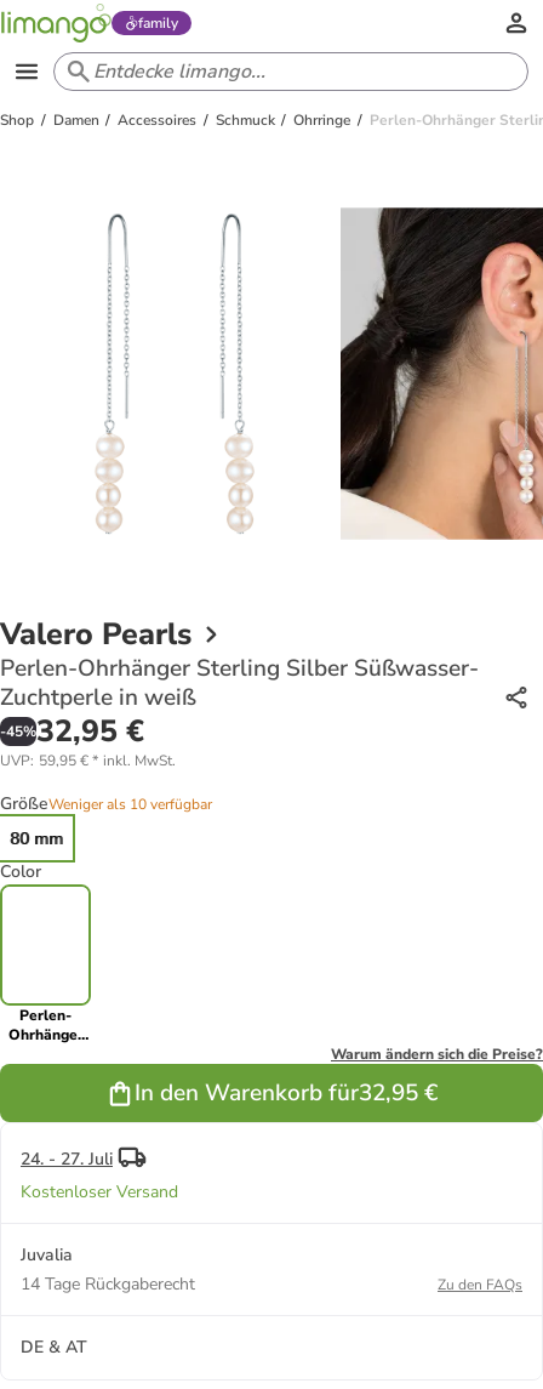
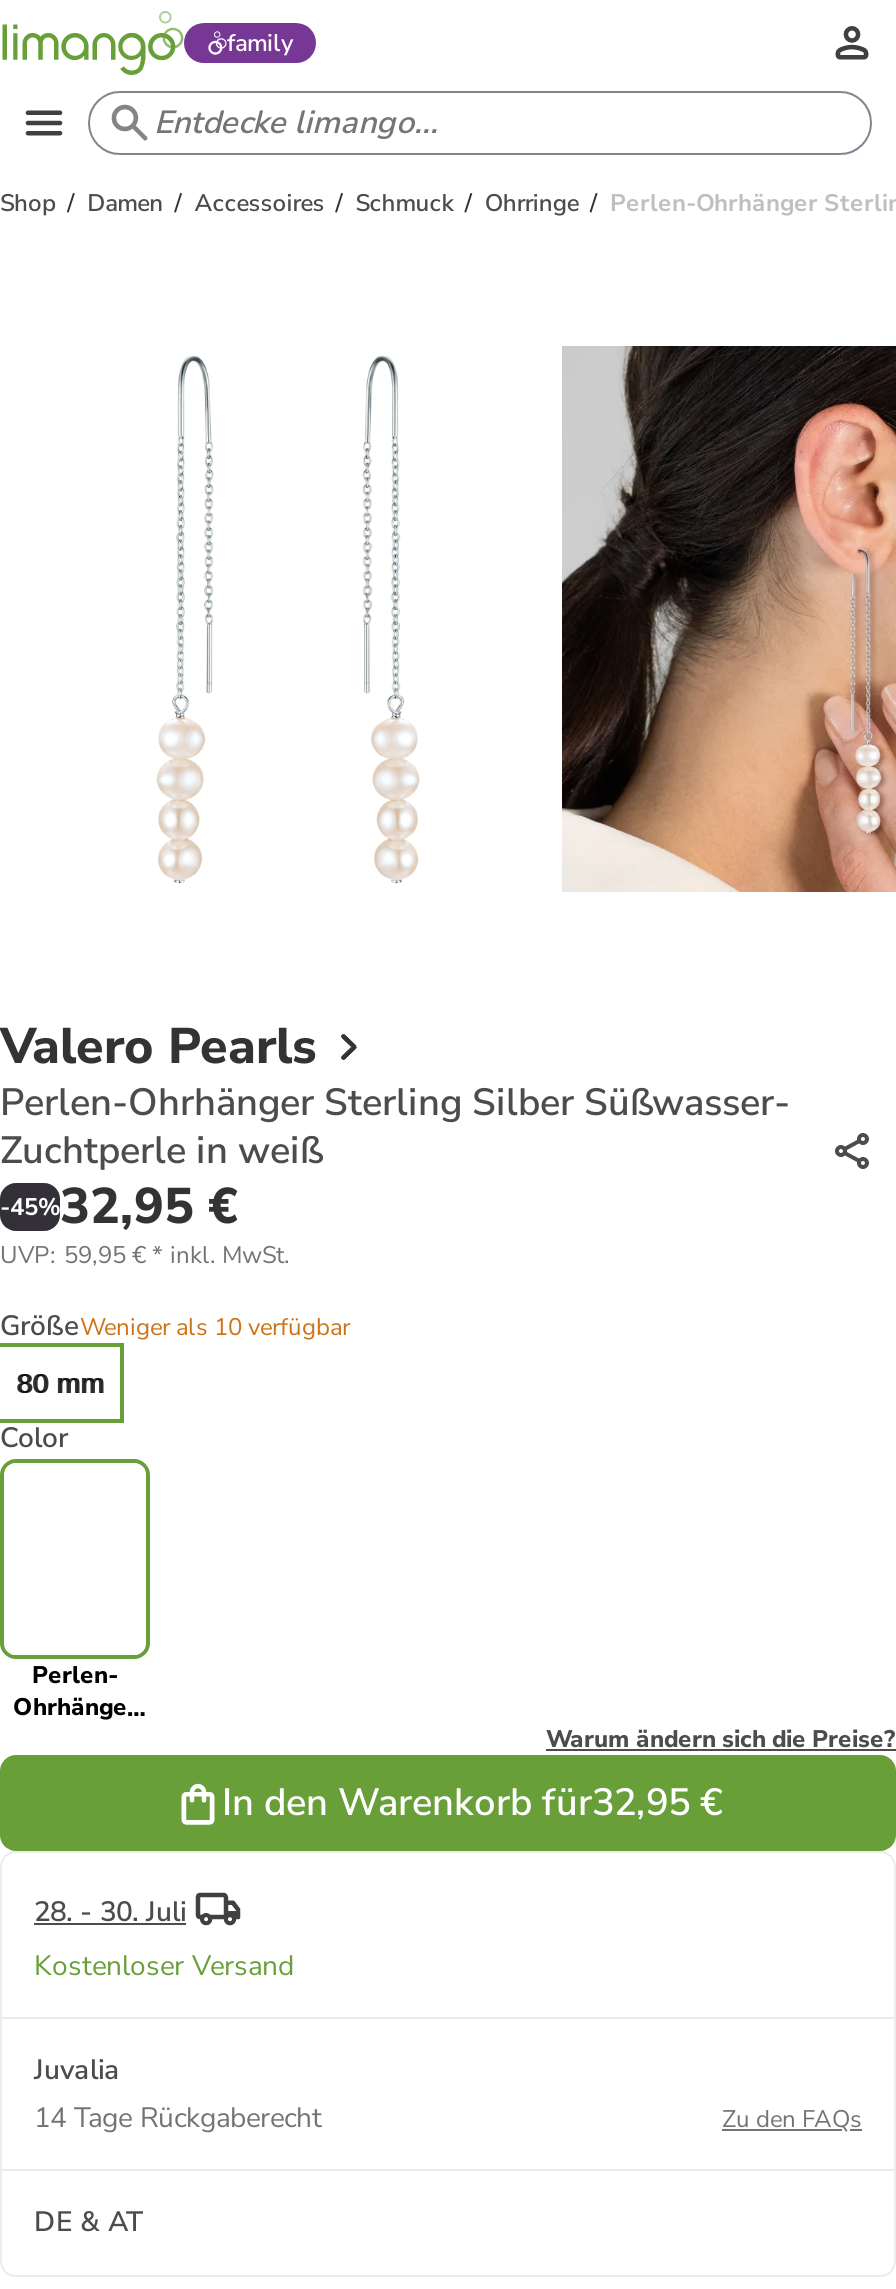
[21,1147,113,1171] 24. - 27. Juli -> [34,1894,186,1932] 28. - 30. Juli

